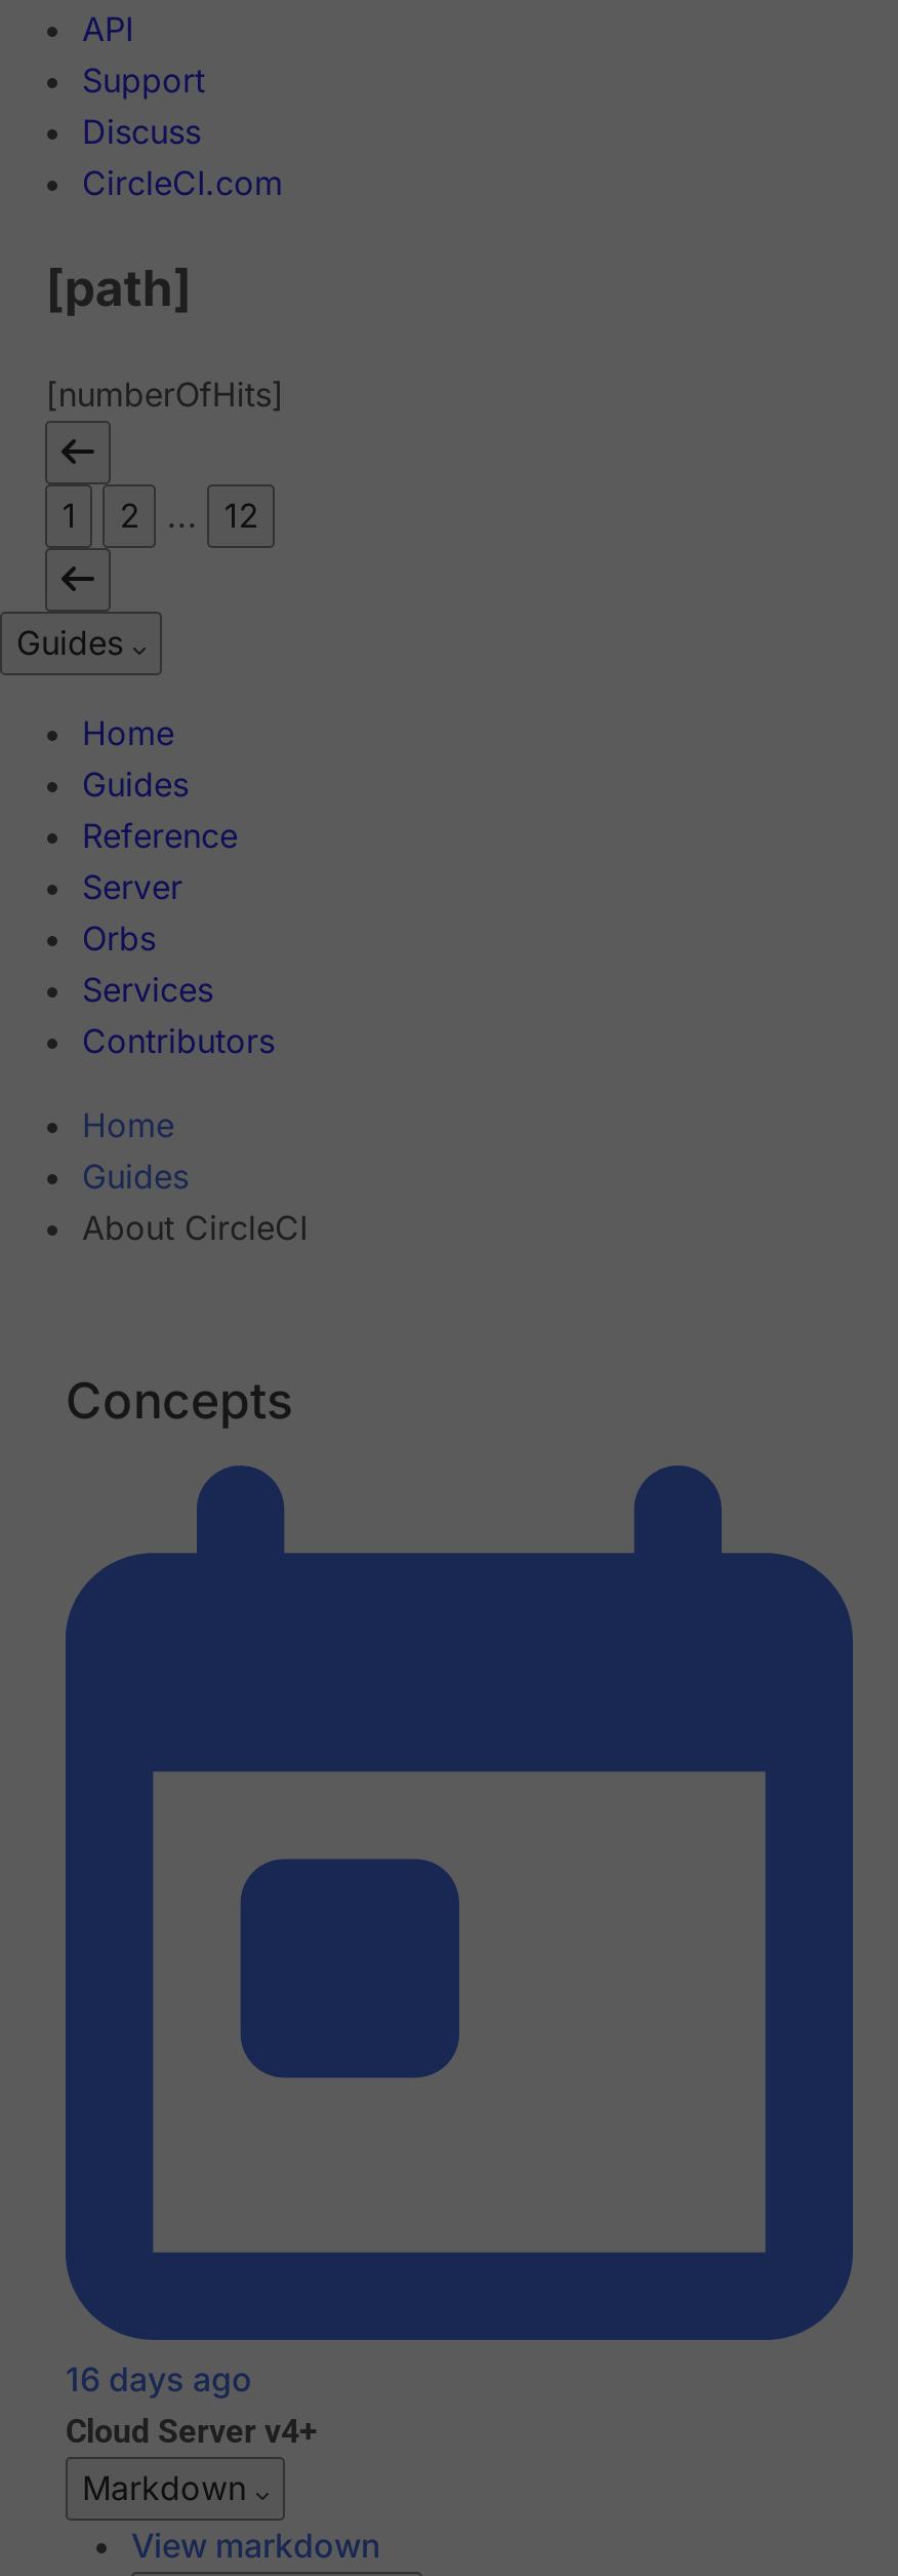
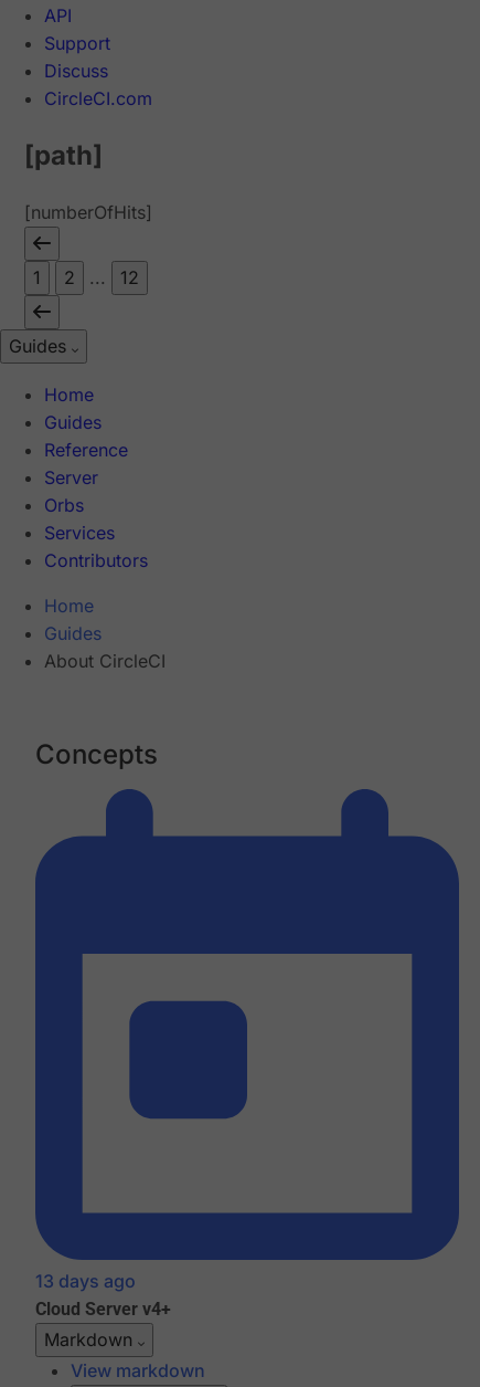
[66,2359,252,2401] 16 days ago -> [35,1270,136,1293] 13 days ago

